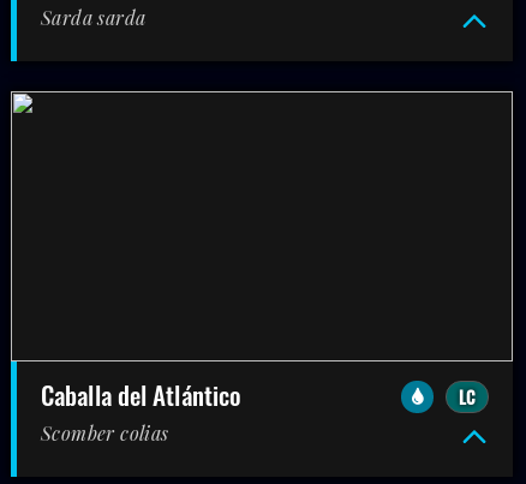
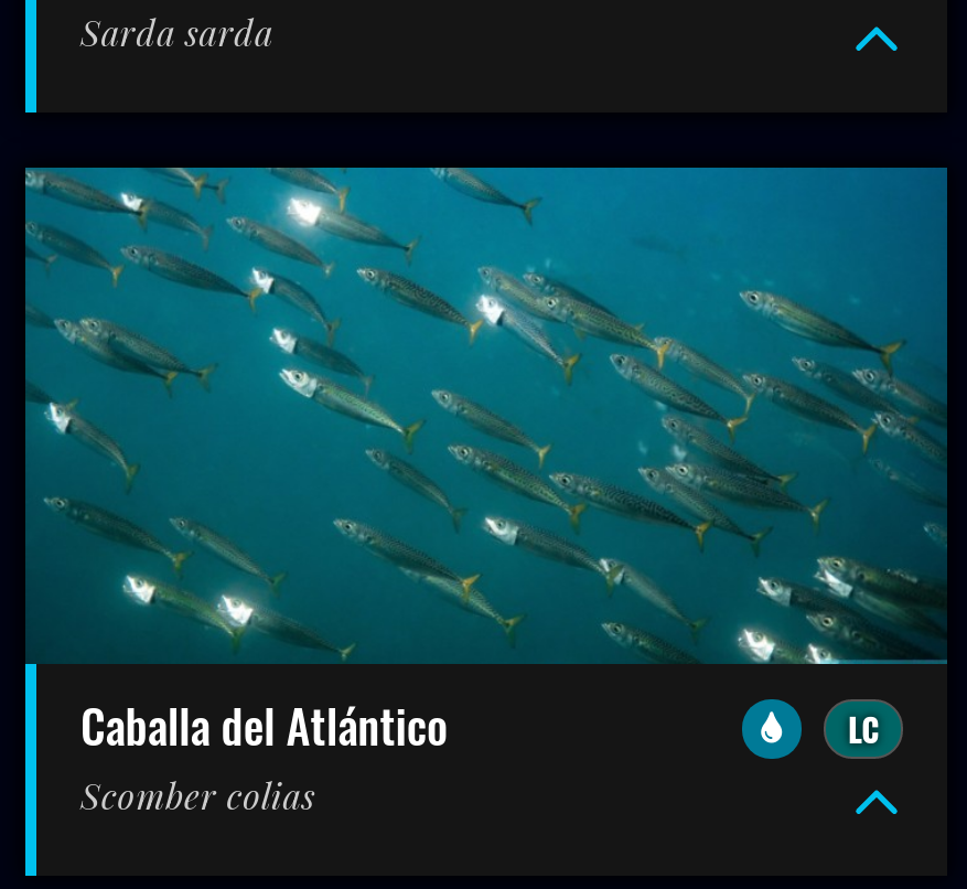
none -> [23,165,947,666] [image]

